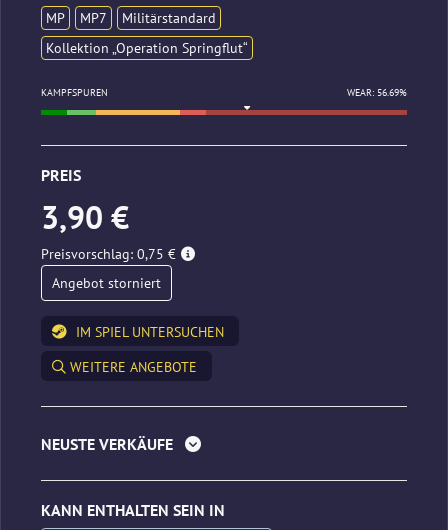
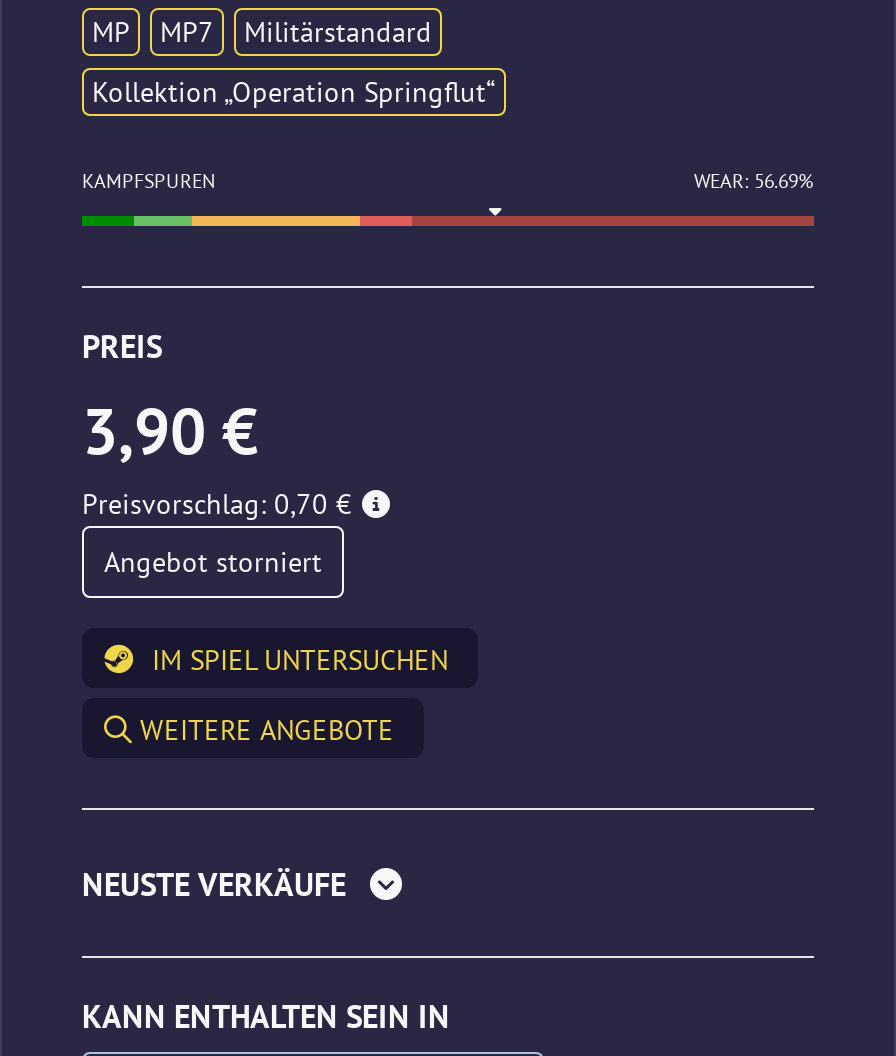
[41,244,176,262] Preisvorschlag: 0,75 € -> [82,485,352,521] Preisvorschlag: 0,70 €

